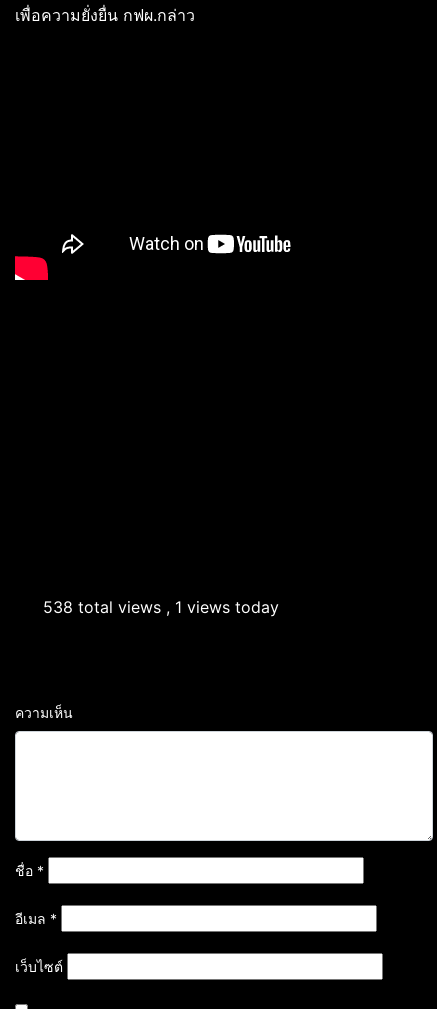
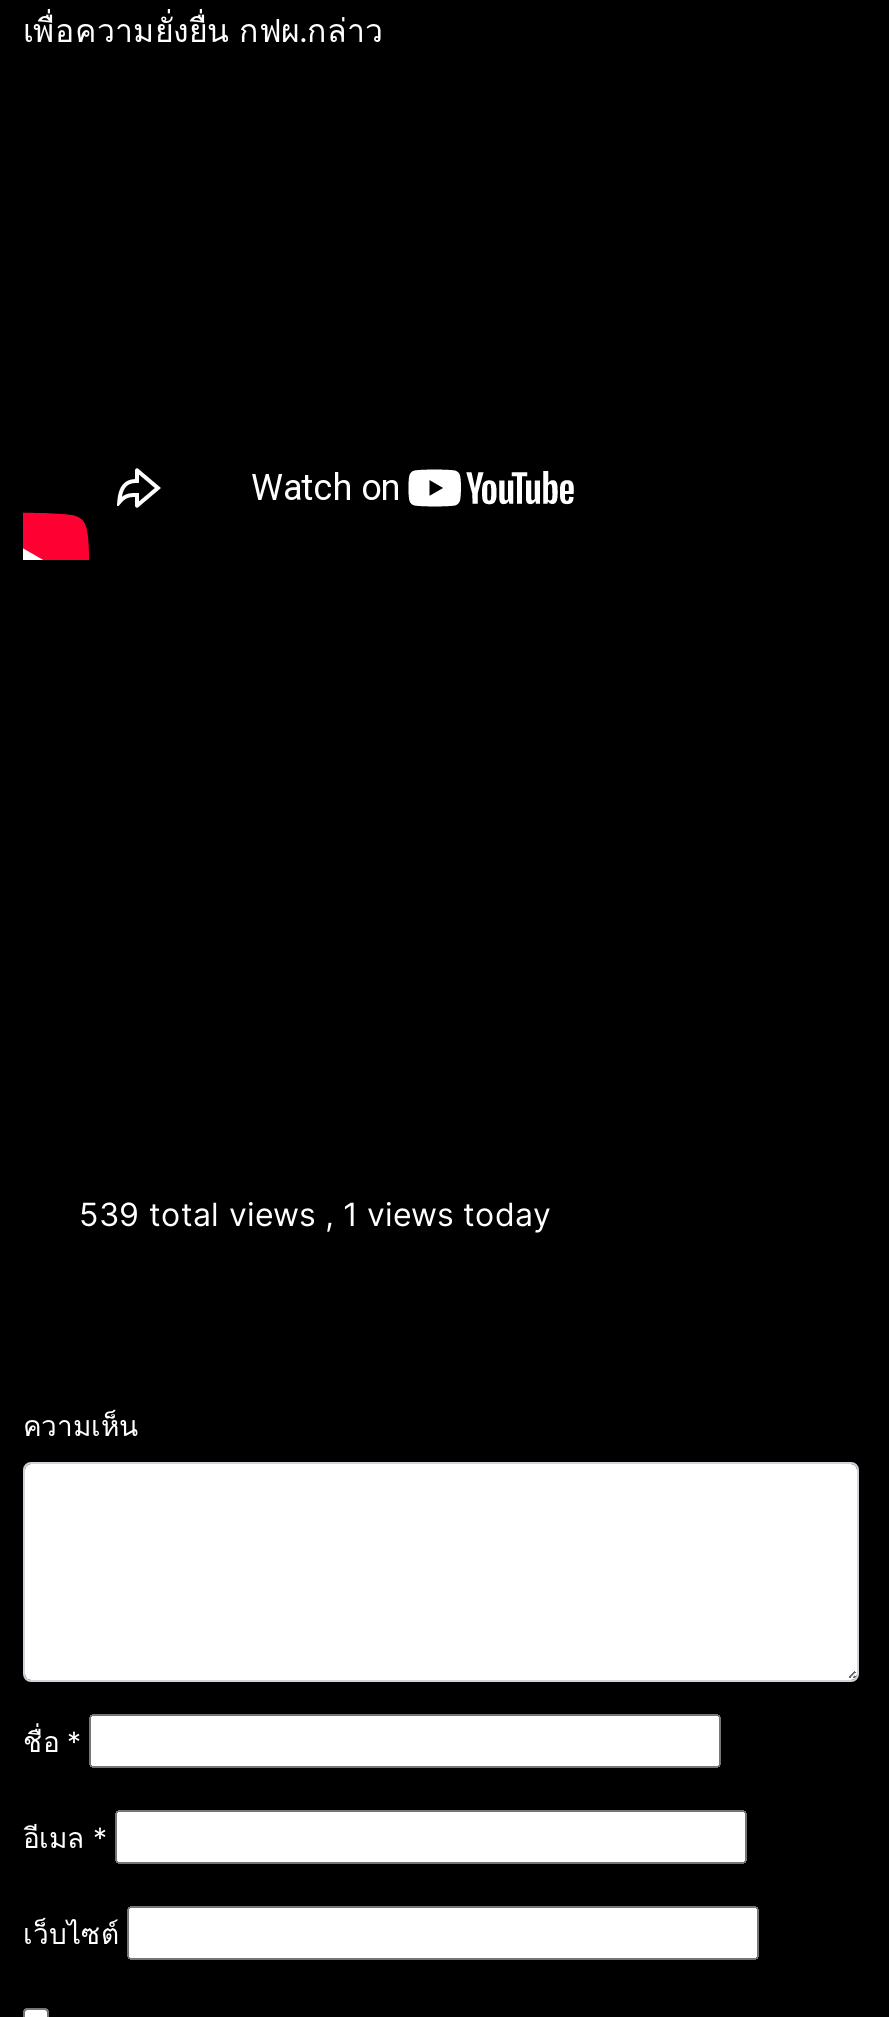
[38,597,279,617] 538 total views, 1 views today -> [69,1195,551,1235] 539 total views, 1 views today

